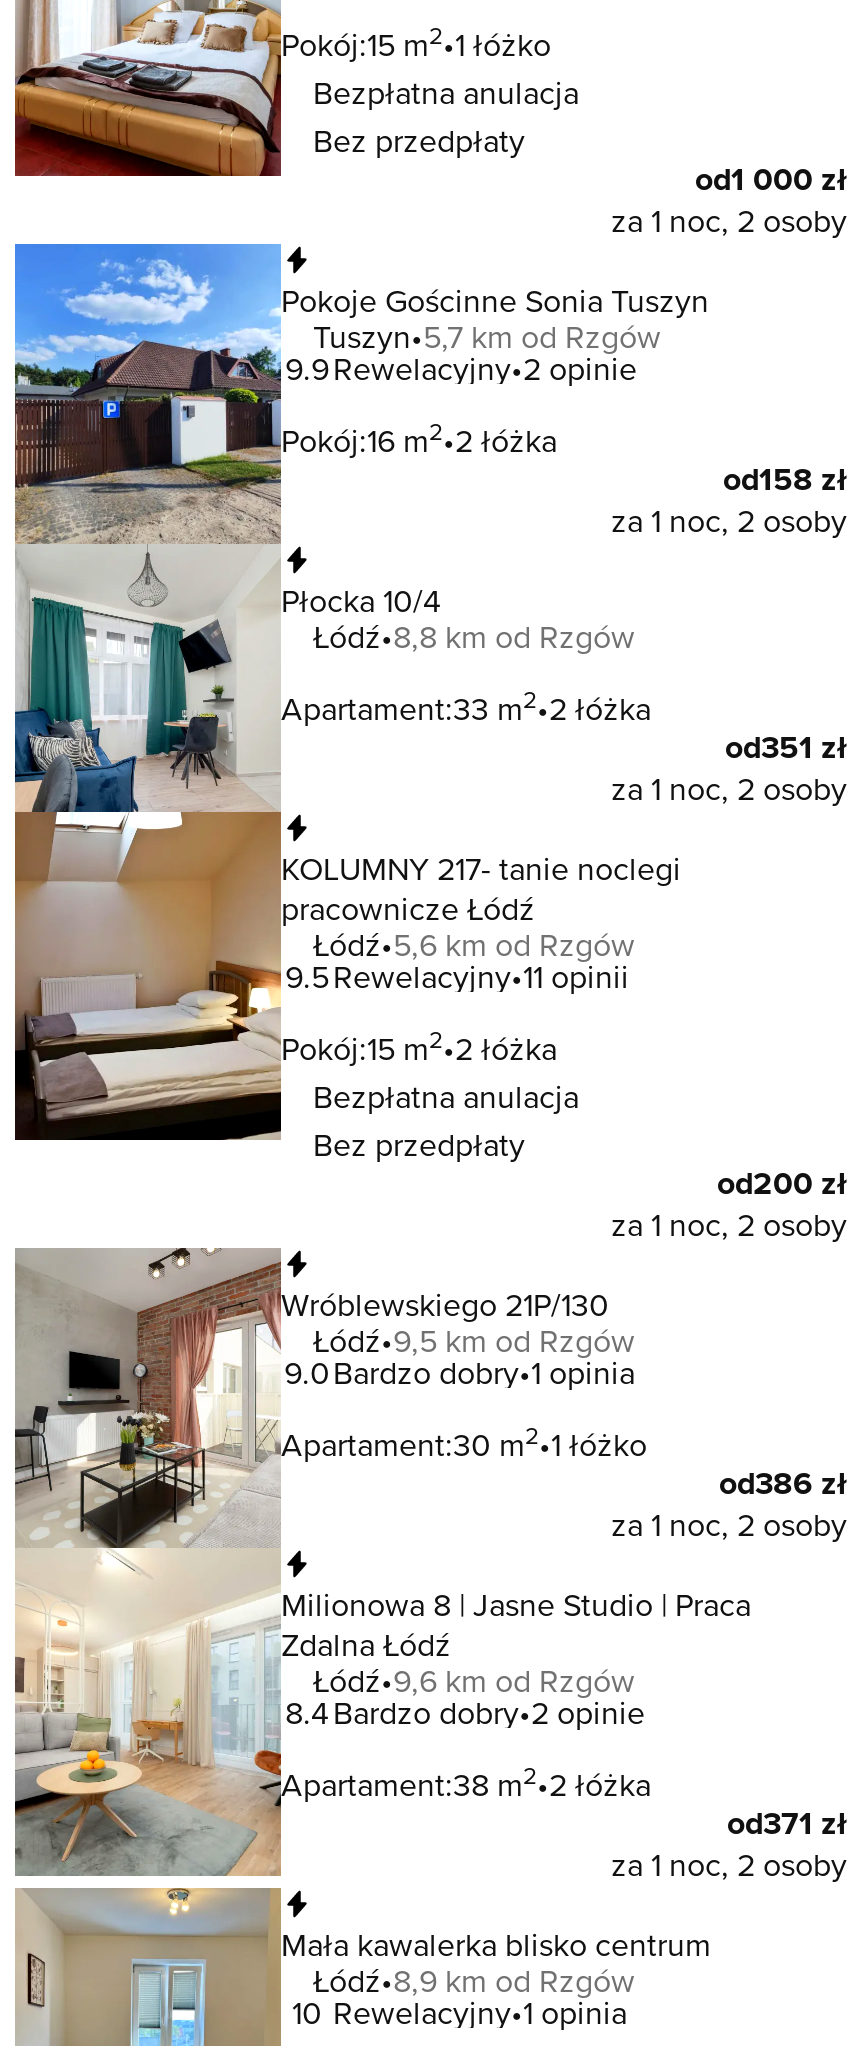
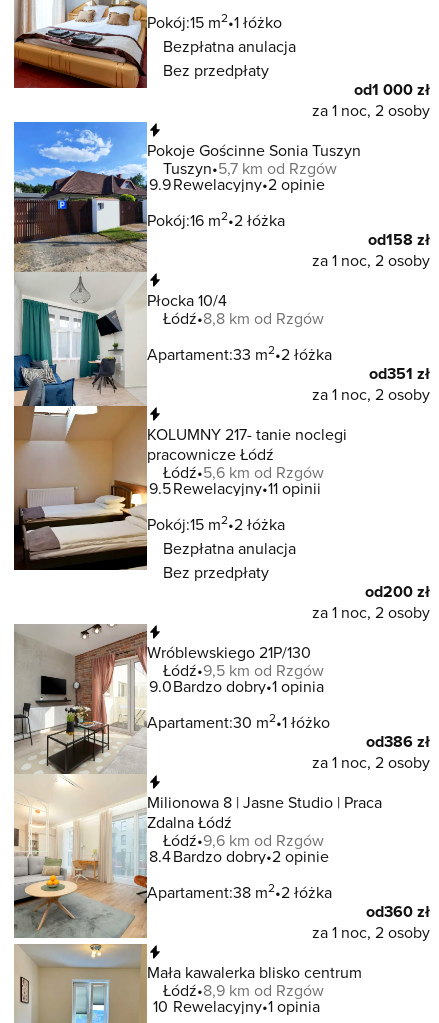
[727,1800,847,1846] od371 zł -> [366,900,430,923] od360 zł

